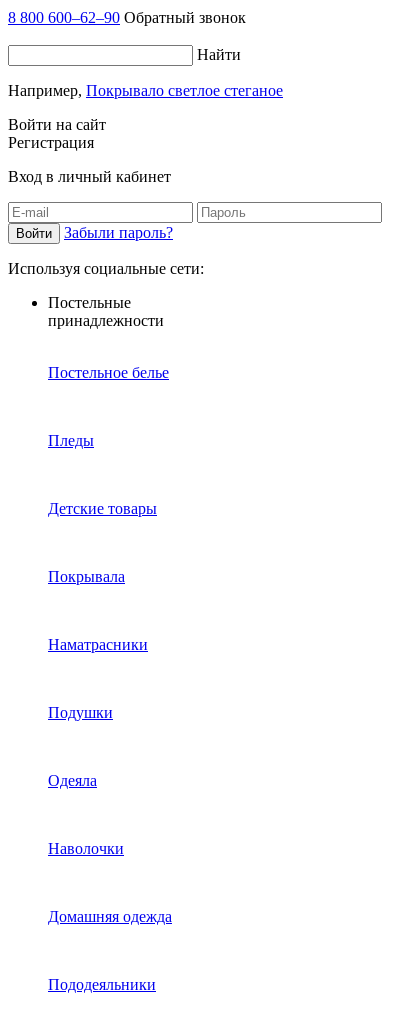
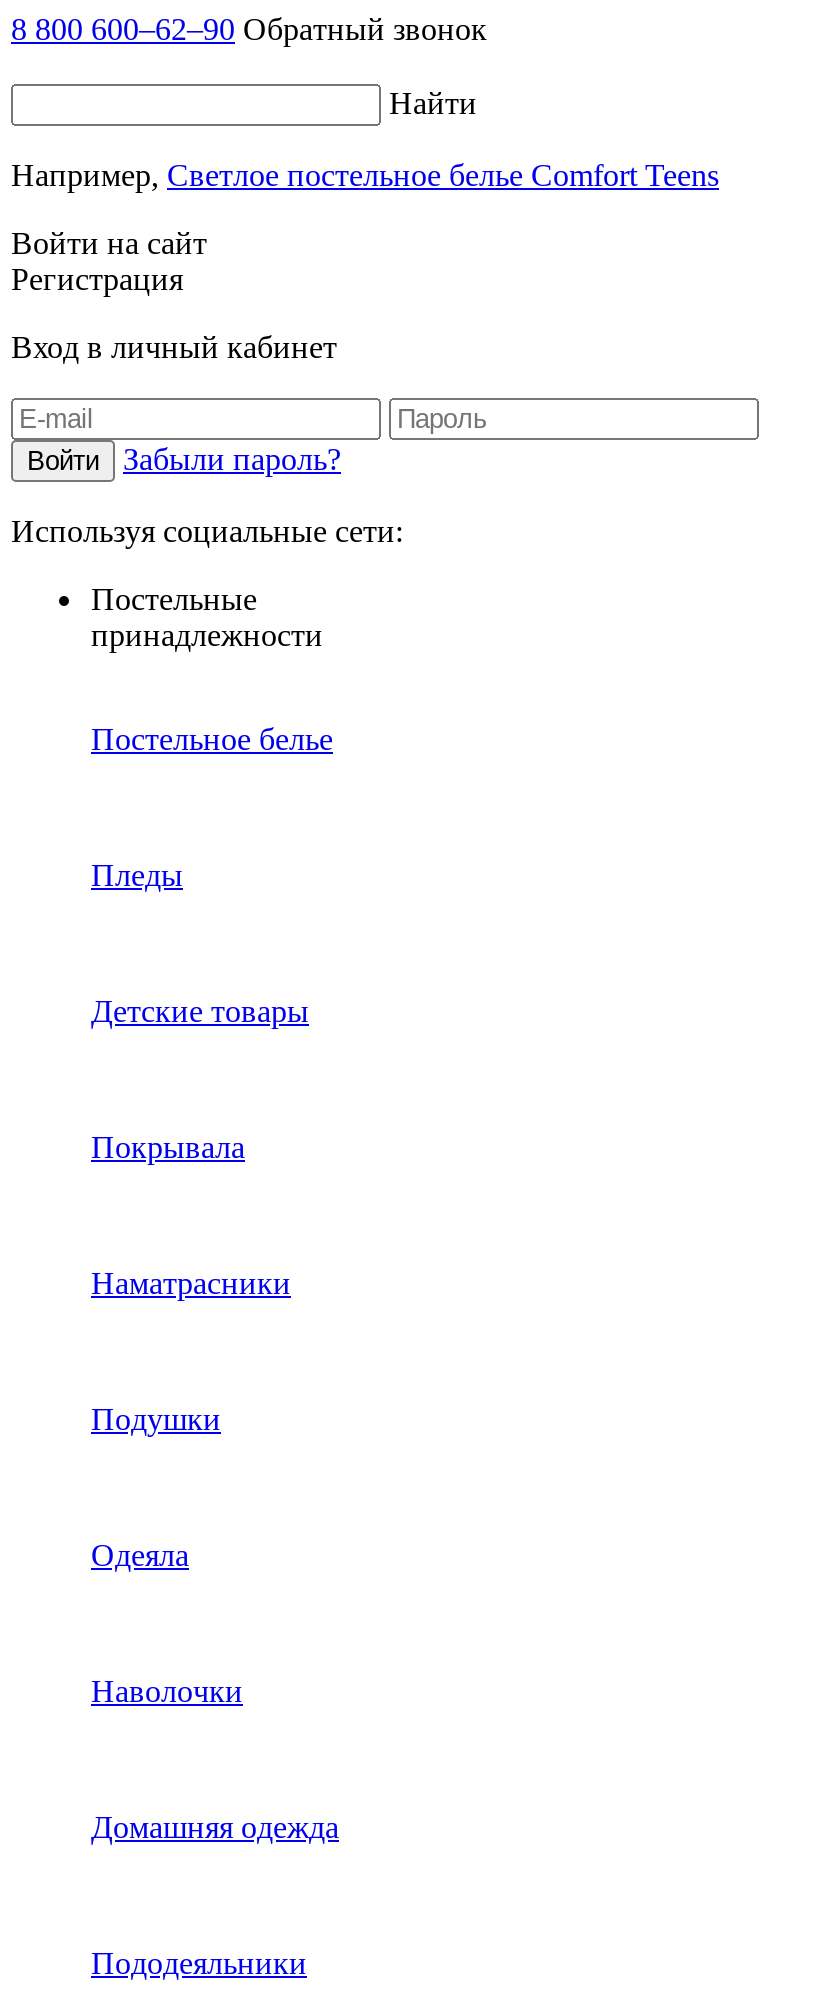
[8,82,283,99] Например, Покрывало светлое стеганое -> [11,158,719,192] Например, Светлое постельное белье Comfort Teens

